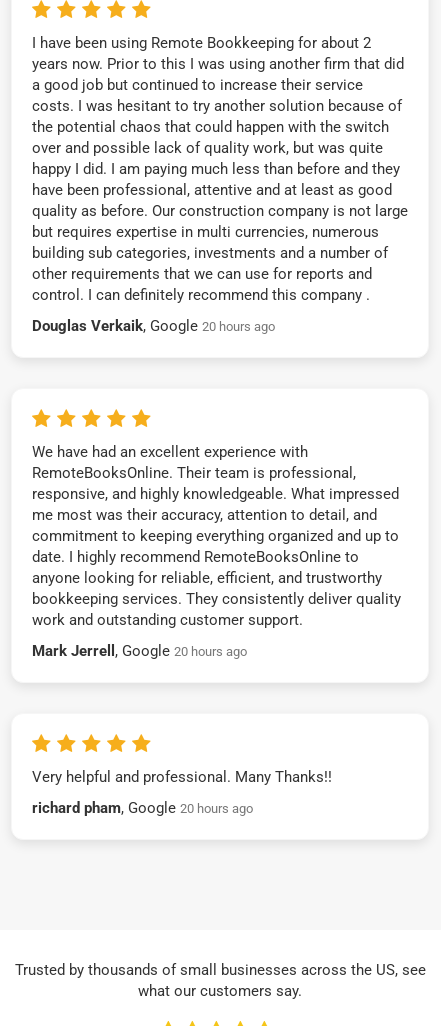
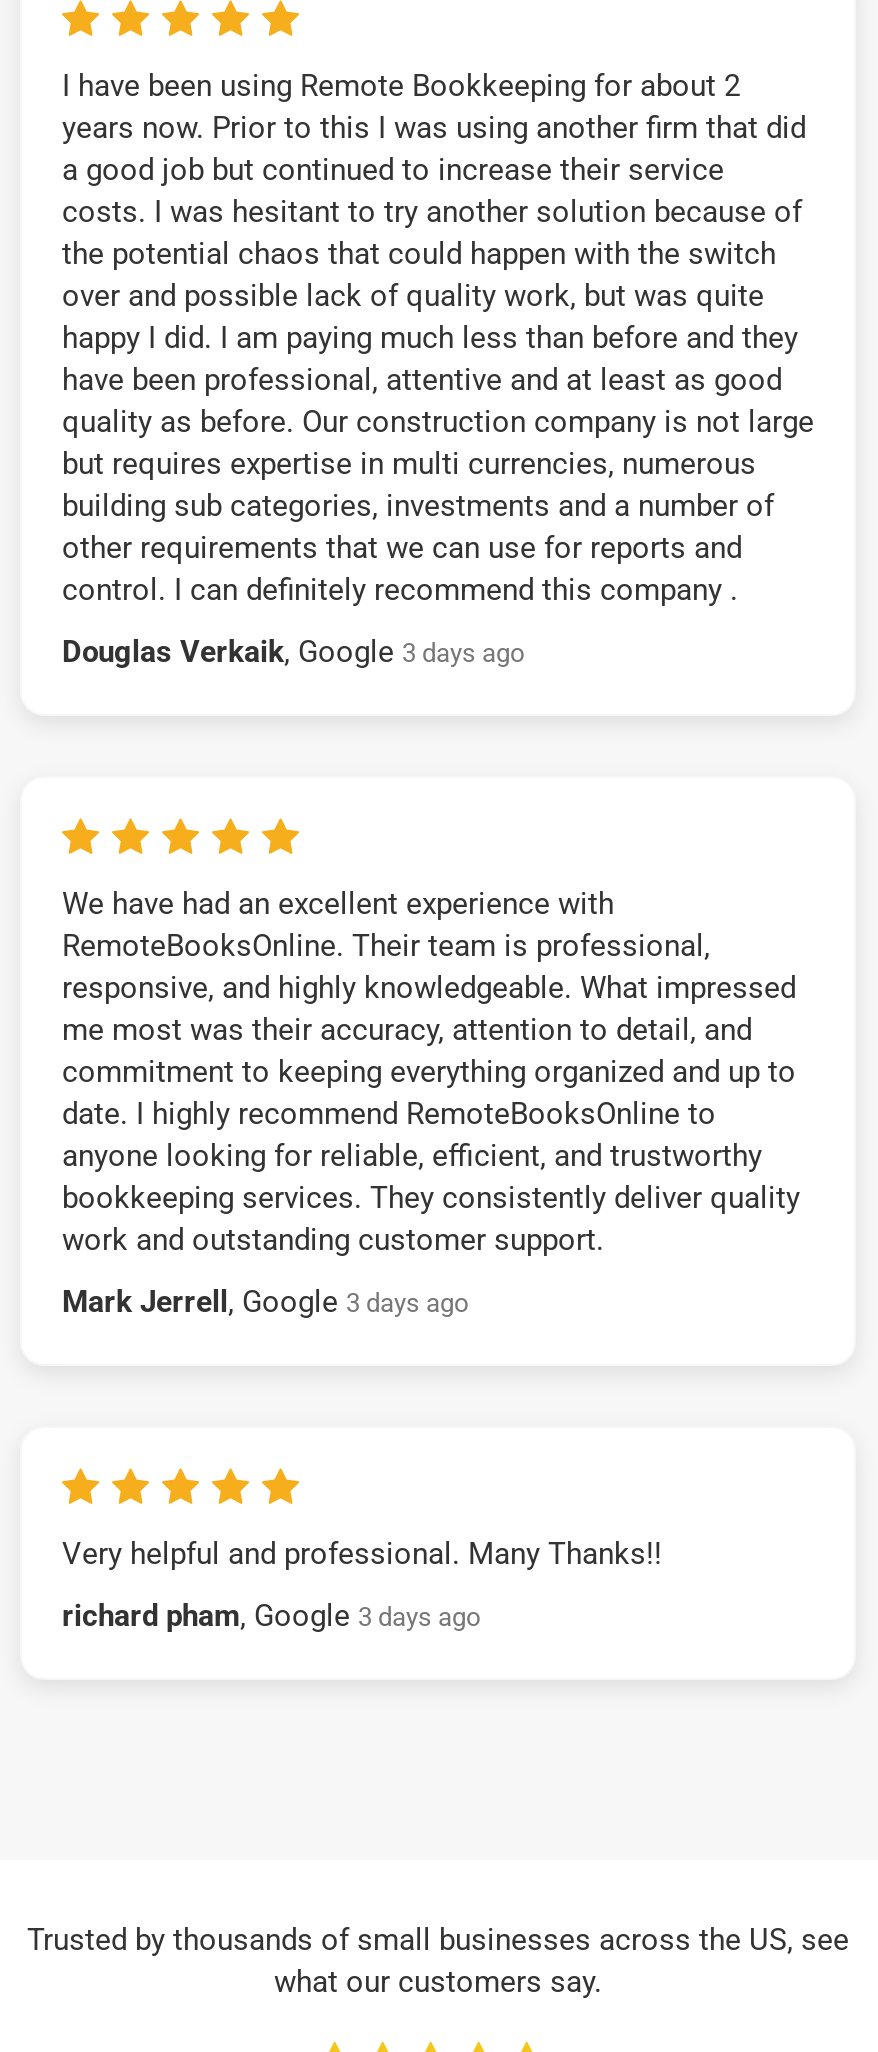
[32,316,275,334] Douglas Verkaik, Google 20 hours ago -> [62,633,524,669] Douglas Verkaik, Google 3 days ago
[32,641,247,659] Mark Jerrell, Google 20 hours ago -> [62,1283,468,1319] Mark Jerrell, Google 3 days ago
[32,798,253,816] richard pham, Google 20 hours ago -> [62,1597,480,1633] richard pham, Google 3 days ago

